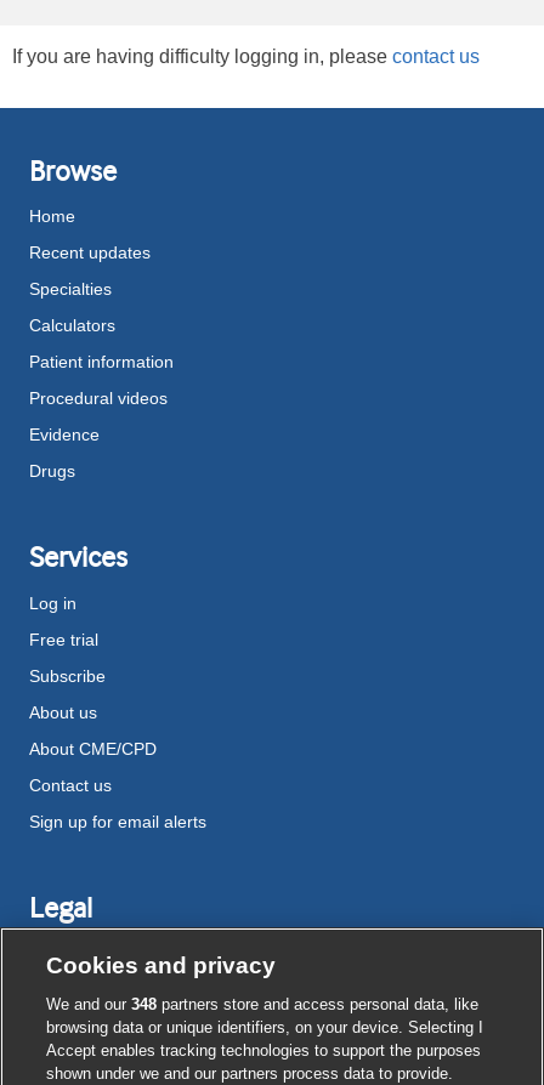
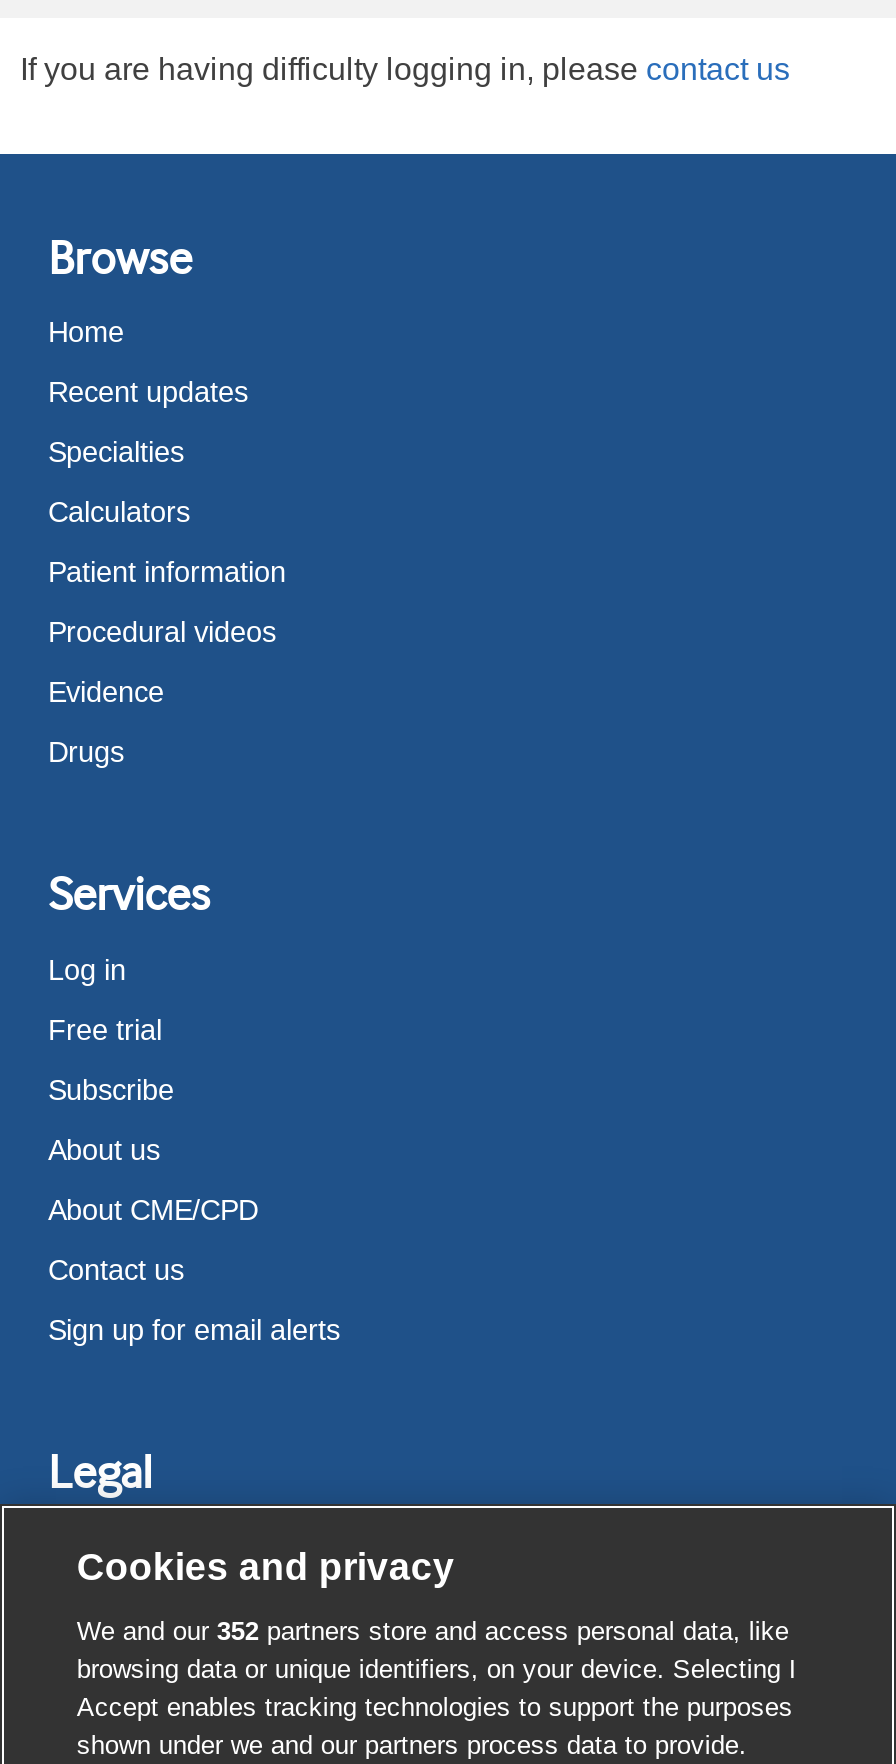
[47,995,479,1013] We and our 348 partners store and access personal data, like -> [77,1616,789,1646] We and our 352 partners store and access personal data, like

